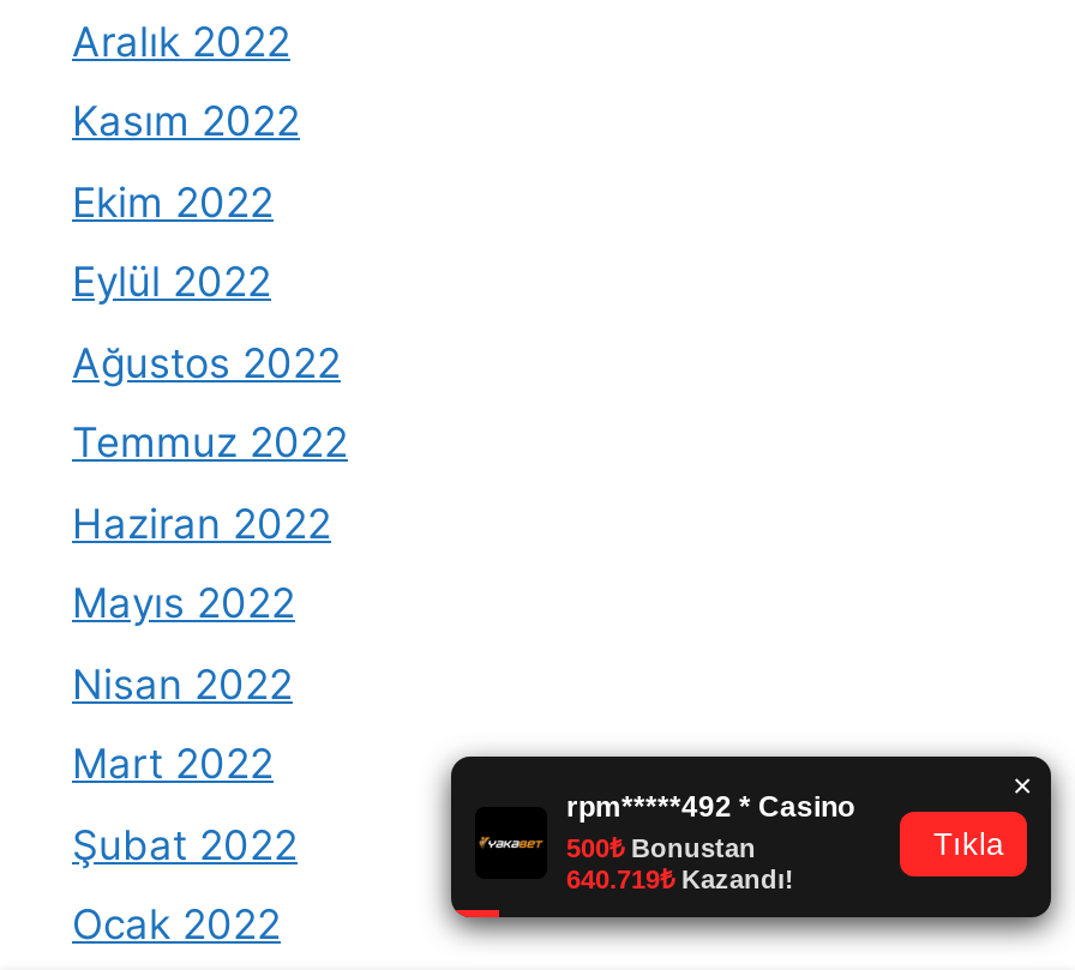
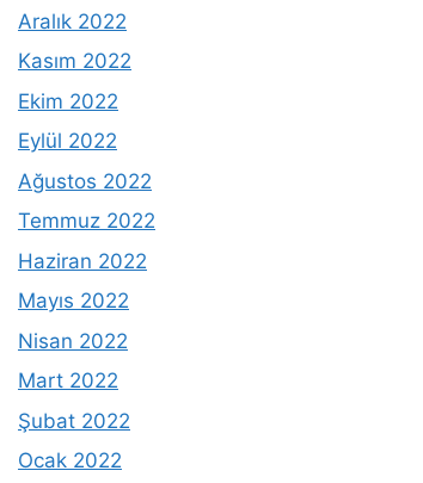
[437,752,1065,941] [image] -> none

